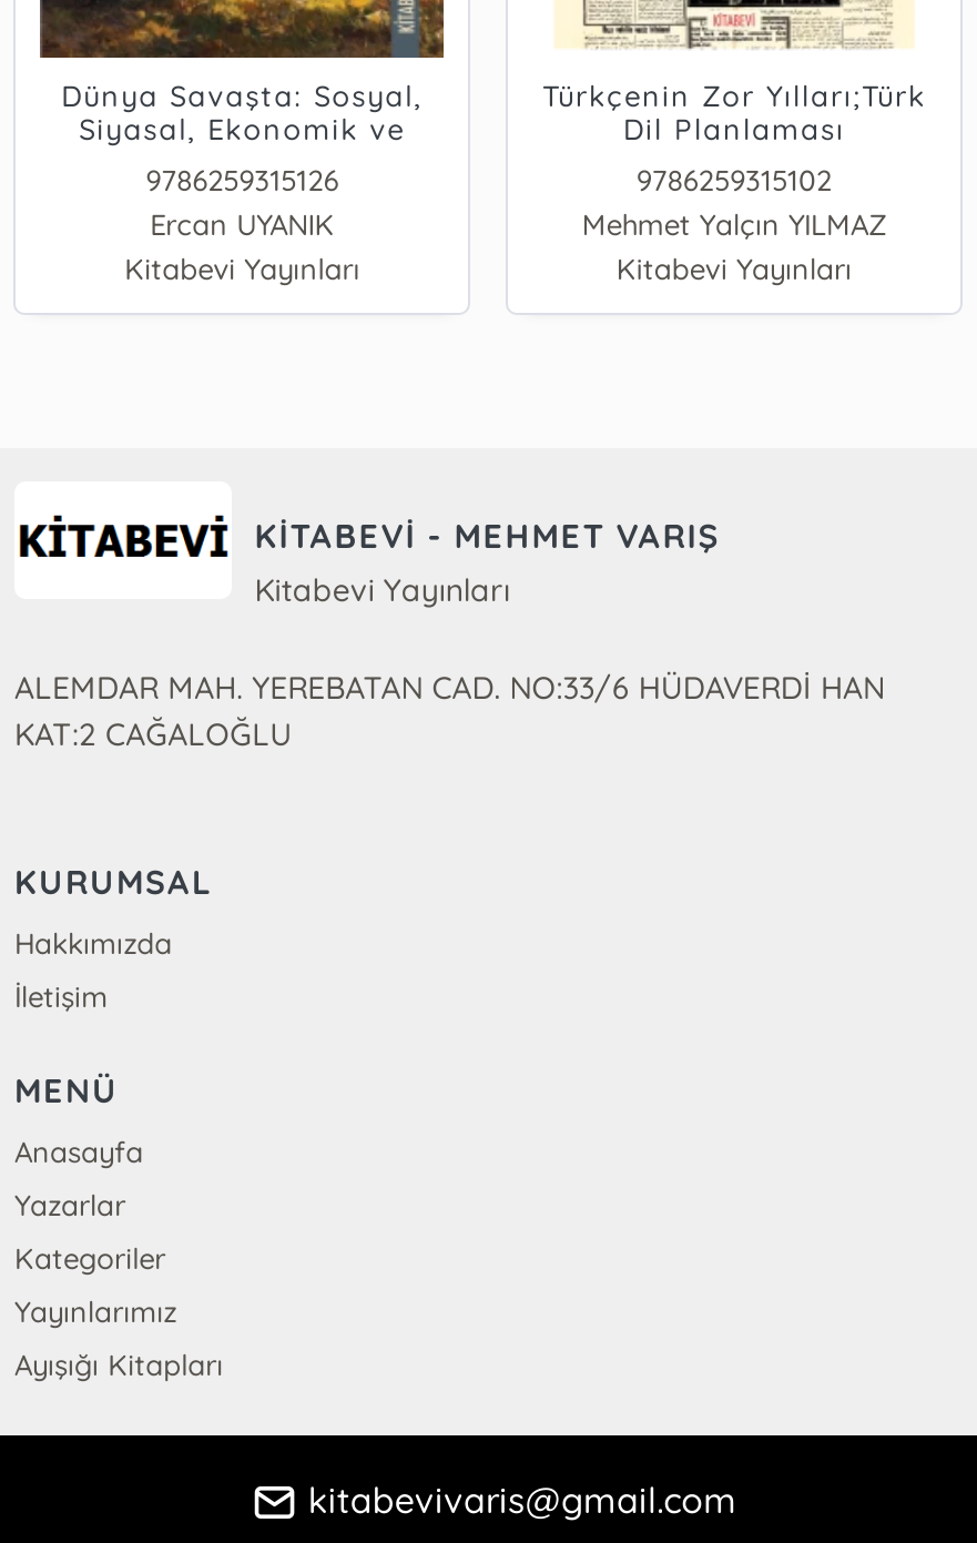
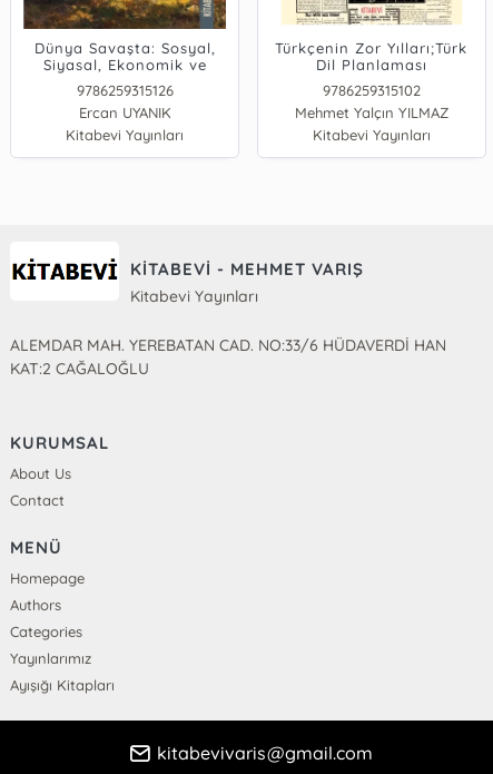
[14,925,172,960] Hakkımızda -> [10,464,71,482] About Us
[14,978,108,1013] İletişim -> [10,491,65,509] Contact
[14,1133,143,1169] Anasayfa -> [10,569,85,587] Homepage
[14,1186,126,1222] Yazarlar -> [10,596,61,613] Authors
[14,1240,165,1275] Kategoriler -> [10,622,82,640] Categories

